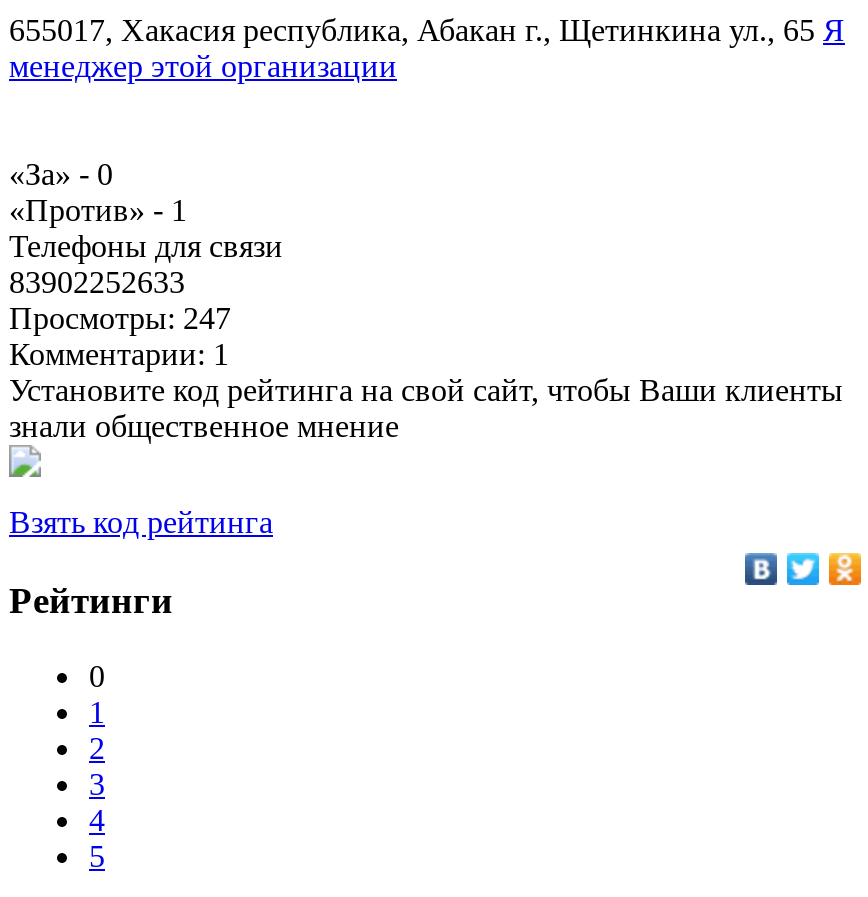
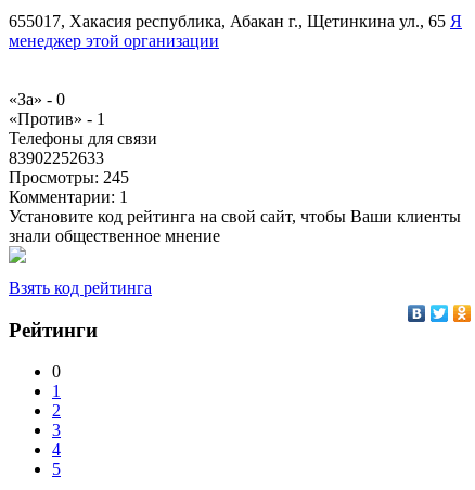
[9,301,231,335] Просмотры: 247 -> [9,168,129,186] Просмотры: 245

